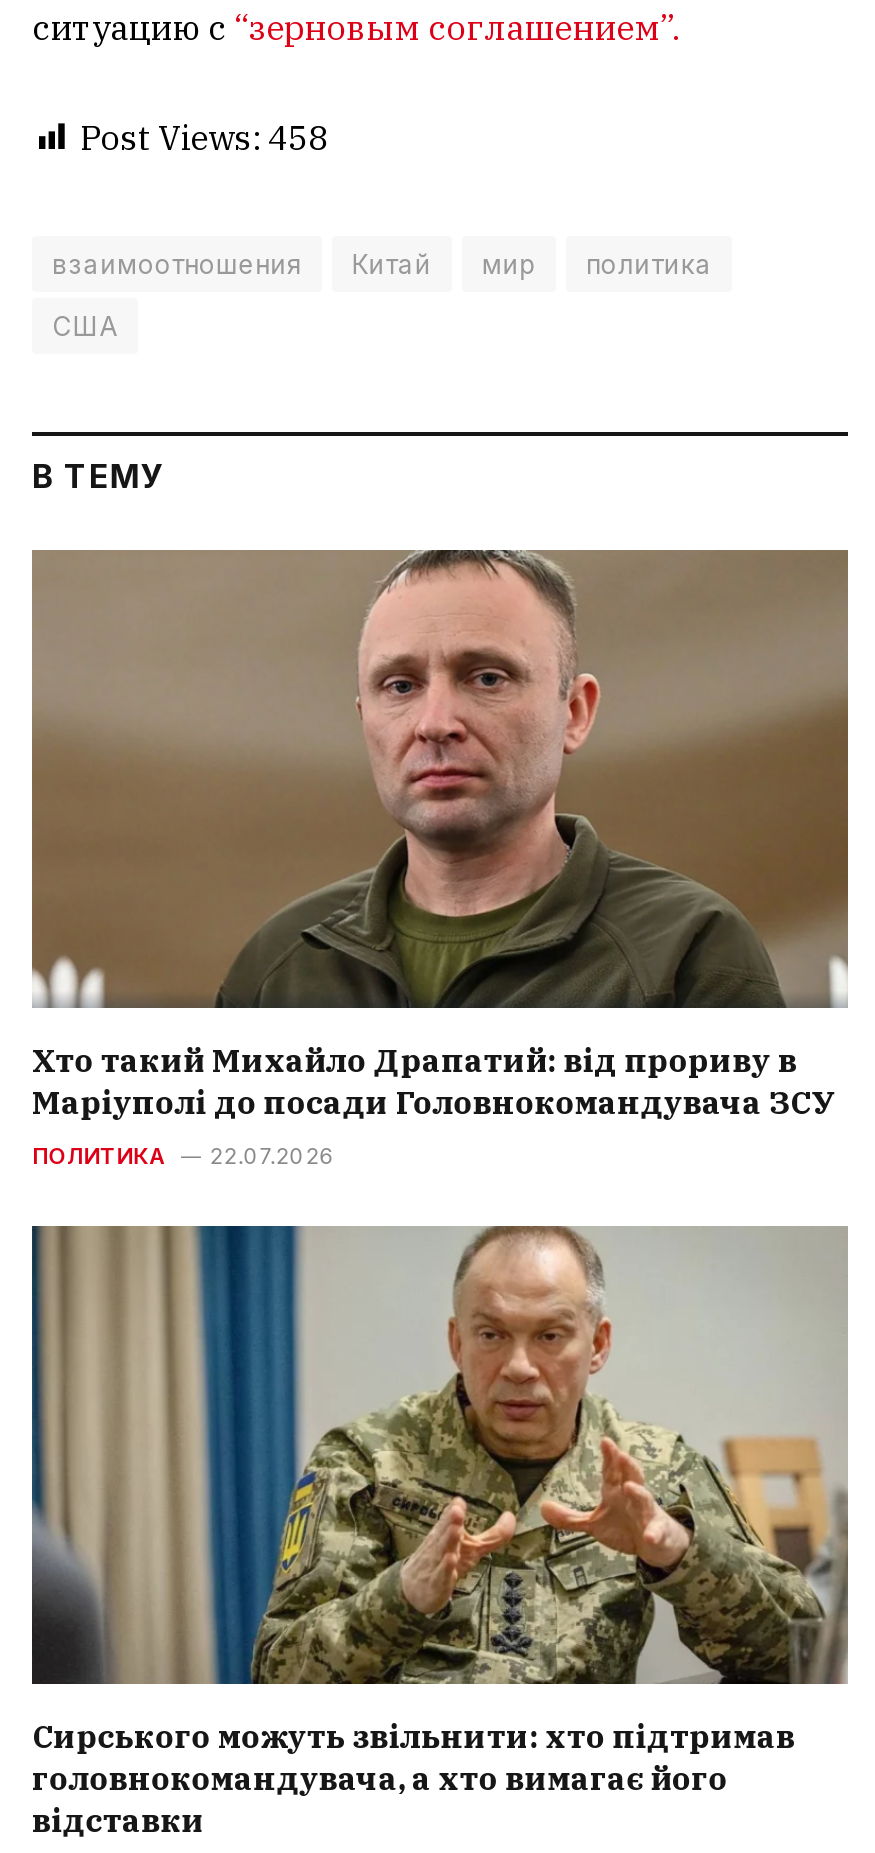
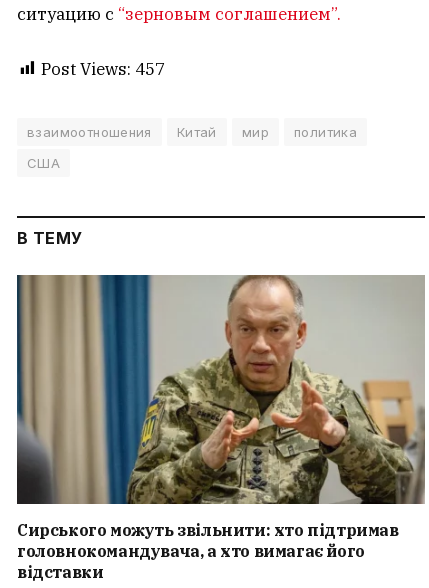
[80,115,328,159] Post Views: 458 -> [41,57,165,79] Post Views: 457
[30,548,848,1170] [image] | Хто такий Михайло Драпатий: від прориву в | Маріуполі до посади Головнокомандувача ЗСУ | ПОЛИТИКА | 22.07.2026 -> none

